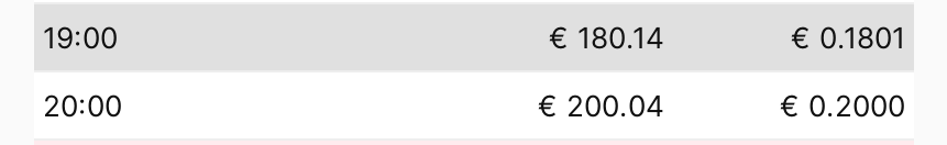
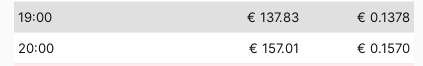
[549,20,663,55] € 180.14 -> [247,9,299,25] € 137.83
[791,20,905,55] € 0.1801 -> [357,9,410,25] € 0.1378
[538,88,663,123] € 200.04 -> [249,40,299,56] € 157.01
[780,88,905,123] € 0.2000 -> [357,40,410,56] € 0.1570

